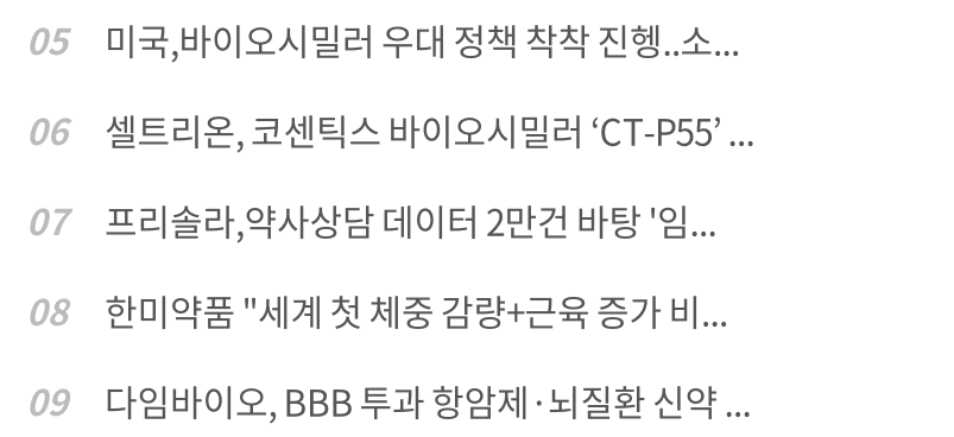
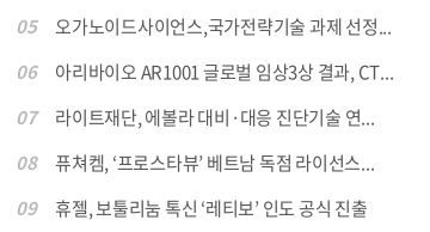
[105,14,739,66] 미국,바이오시밀러 우대 정책 착착 진헹..소... -> [55,13,392,39] 오가노이드사이언스,국가전략기술 과제 선정...
[105,104,754,157] 셀트리온, 코센틱스 바이오시밀러 ‘CT-P55’ ... -> [55,59,393,85] 아리바이오 AR1001 글로벌 임상3상 결과, CT...
[105,195,716,247] 프리솔라,약사상담 데이터 2만건 바탕 '임... -> [55,104,374,130] 라이트재단, 에볼라 대비·대응 진단기술 연...
[105,285,728,337] 한미약품 "세계 첫 체중 감량+근육 증가 비... -> [55,149,374,176] 퓨쳐켐, ‘프로스타뷰’ 베트남 독점 라이선스...
[105,375,751,427] 다임바이오, BBB 투과 항암제·뇌질환 신약 ... -> [55,195,367,221] 휴젤, 보툴리눔 톡신 ‘레티보’ 인도 공식 진출

